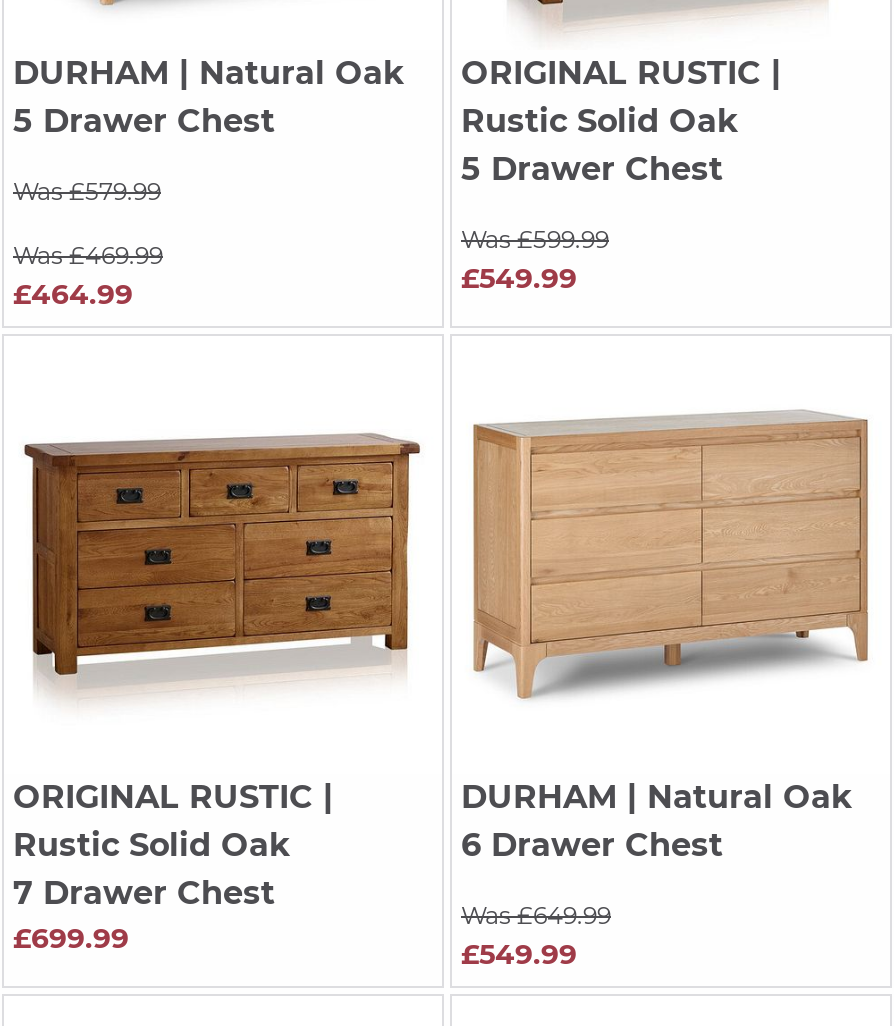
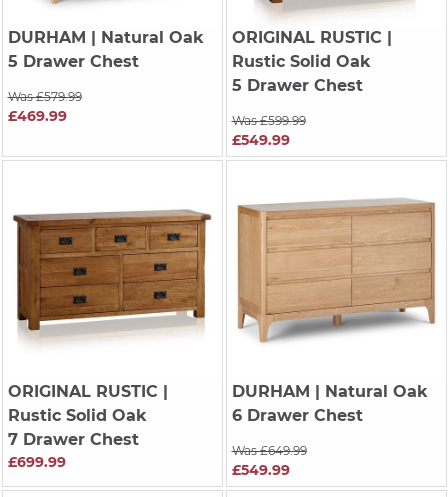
[13,241,163,313] Was £469.99 | £464.99 -> [7,106,66,124] £469.99

